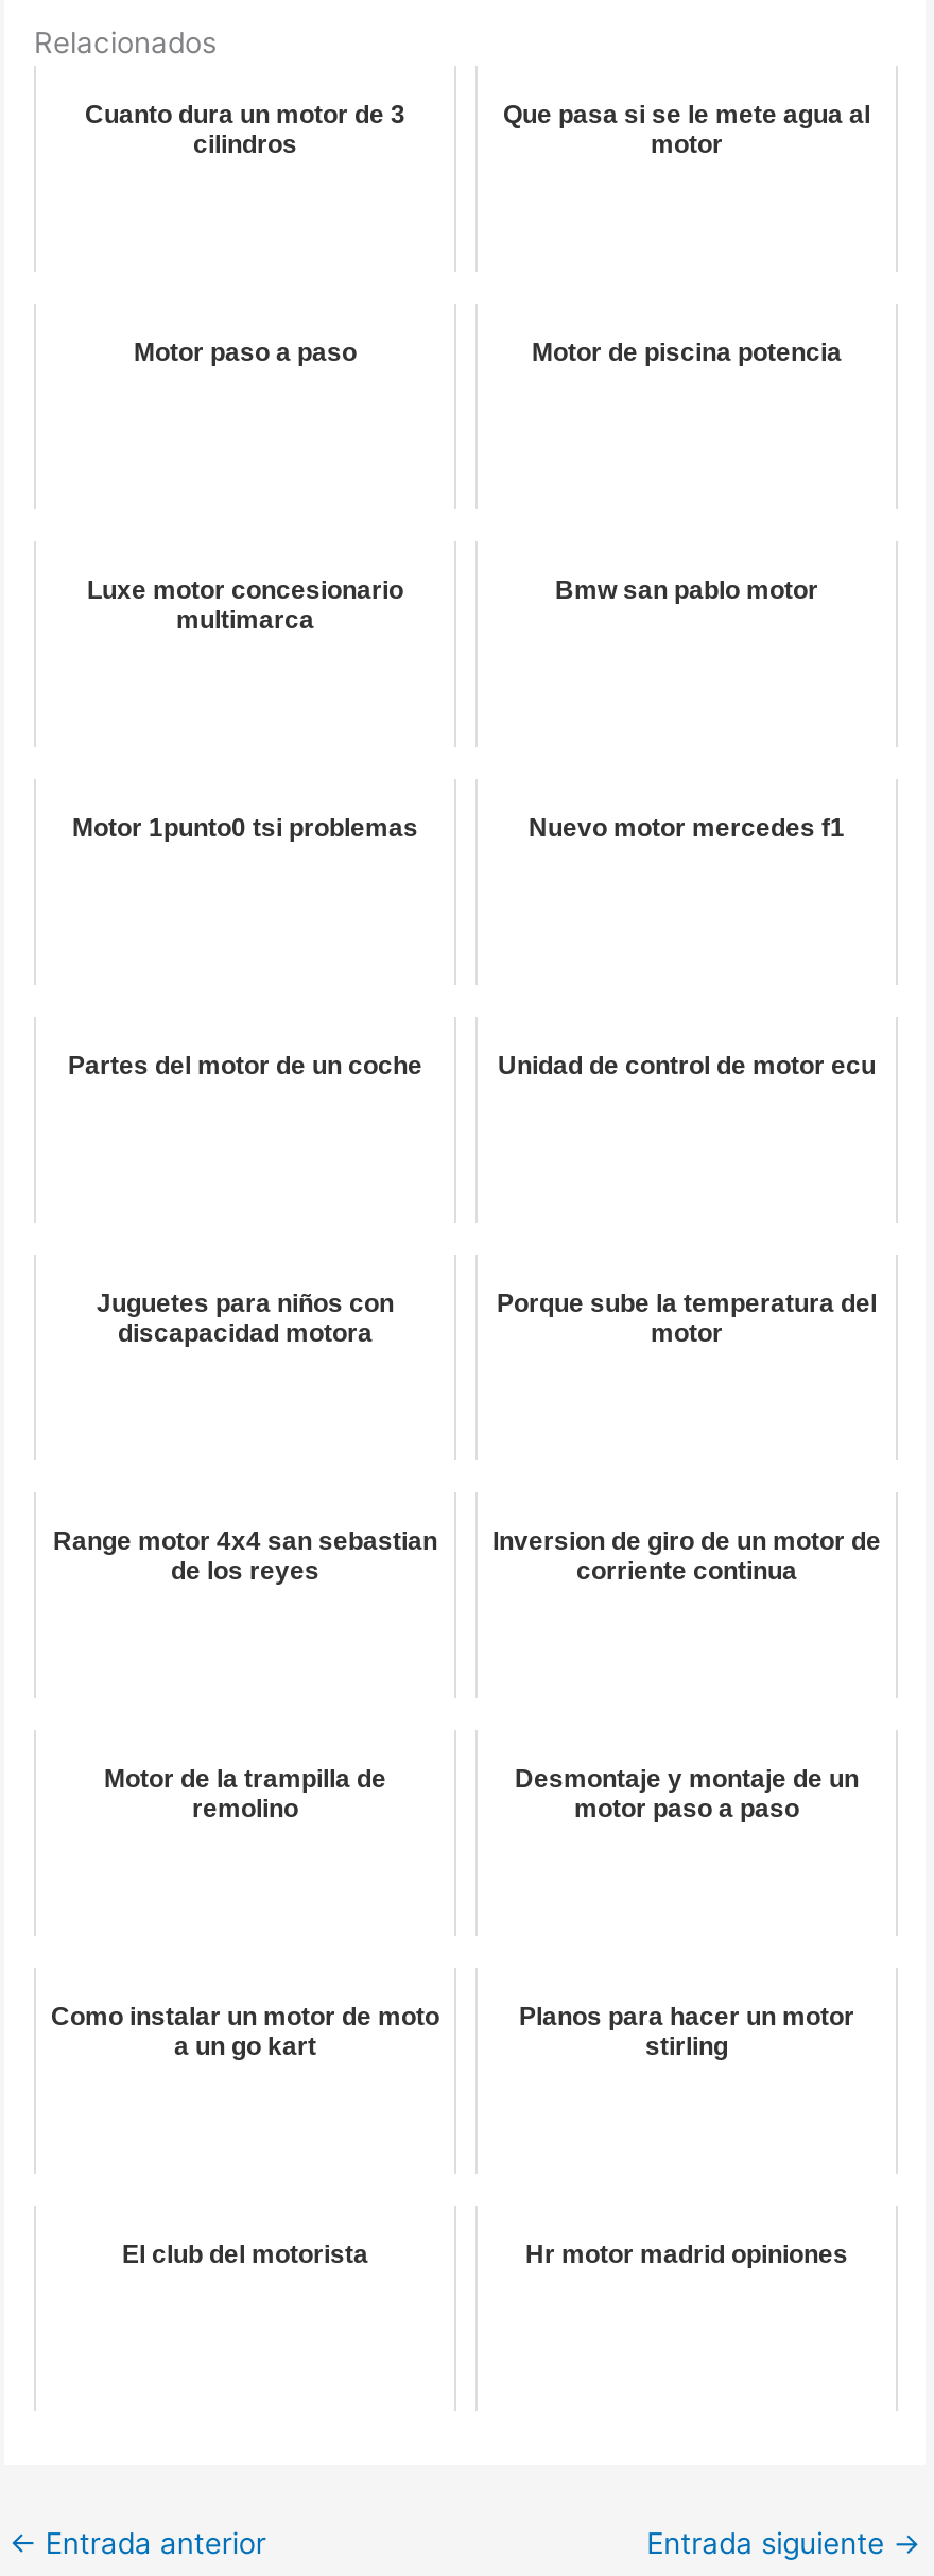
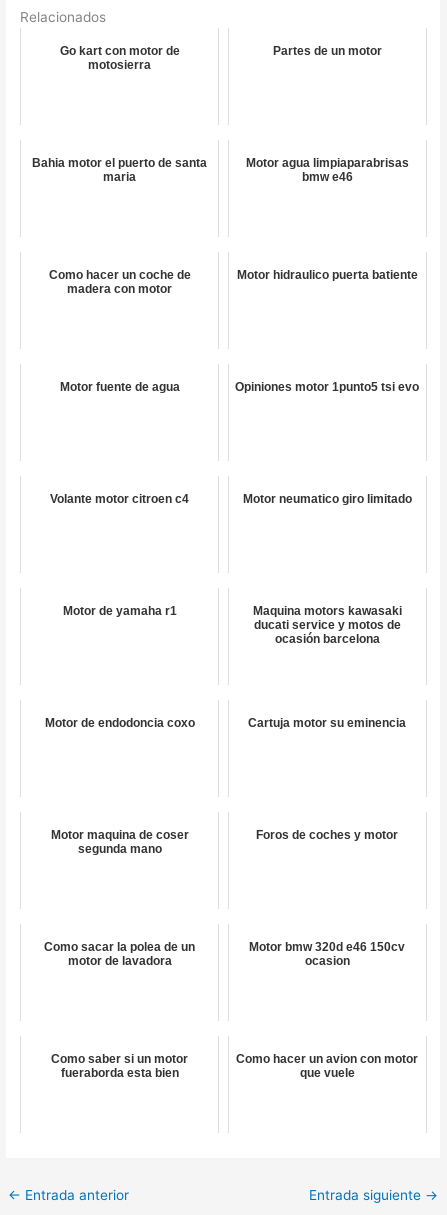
[85,100,405,159] Cuanto dura un motor de 3 | cilindros -> [59,44,179,72] Go kart con motor de | motosierra
[503,100,870,159] Que pasa si se le mete agua al | motor -> [273,44,382,58] Partes de un motor
[134,337,842,367] Motor paso a paso | Motor de piscina potencia -> [32,156,207,184] Bahia motor el puerto de santa | maria
[87,575,403,635] Luxe motor concesionario | multimarca -> [246,156,409,184] Motor agua limpiaparabrisas | bmw e46
[555,575,818,605] Bmw san pablo motor -> [48,268,190,296] Como hacer un coche de | madera con motor
[72,813,845,843] Motor 1punto0 tsi problemas | Nuevo motor mercedes f1 -> [237,268,418,282] Motor hidraulico puerta batiente
[68,1051,876,1080] Partes del motor de un coche | Unidad de control de motor ecu -> [59,380,419,394] Motor fuente de agua | Opiniones motor 1punto5 tsi evo
[97,1288,394,1348] Juguetes para niños con | discapacidad motora -> [50,492,412,506] Volante motor citroen c4 | Motor neumatico giro limitado
[497,1288,877,1348] Porque sube la temperatura del | motor -> [62,604,402,646] Motor de yamaha r1 | Maquina motors kawasaki | ducati service y motos de | ocasión barcelona
[53,1526,437,1586] Range motor 4x4 san sebastian | de los reyes -> [44,716,406,730] Motor de endodoncia coxo | Cartuja motor su eminencia
[492,1526,881,1586] Inversion de giro de un motor de | corriente continua -> [50,828,188,856] Motor maquina de coser | segunda mano
[104,1764,386,1823] Motor de la trampilla de | remolino -> [256,828,398,842] Foros de coches y motor
[515,1764,859,1823] Desmontaje y montaje de un | motor paso a paso -> [44,940,195,968] Como sacar la polea de un | motor de lavadora
[51,2002,439,2061] Como instalar un motor de moto | a un go kart -> [249,940,405,968] Motor bmw 320d e46 150cv | ocasion
[519,2002,854,2061] Planos para hacer un motor | stirling -> [51,1052,188,1080] Como saber si un motor | fueraborda esta bien
[122,2239,848,2269] El club del motorista | Hr motor madrid opiniones -> [236,1052,418,1080] Como hacer un avion con motor | que vuele

